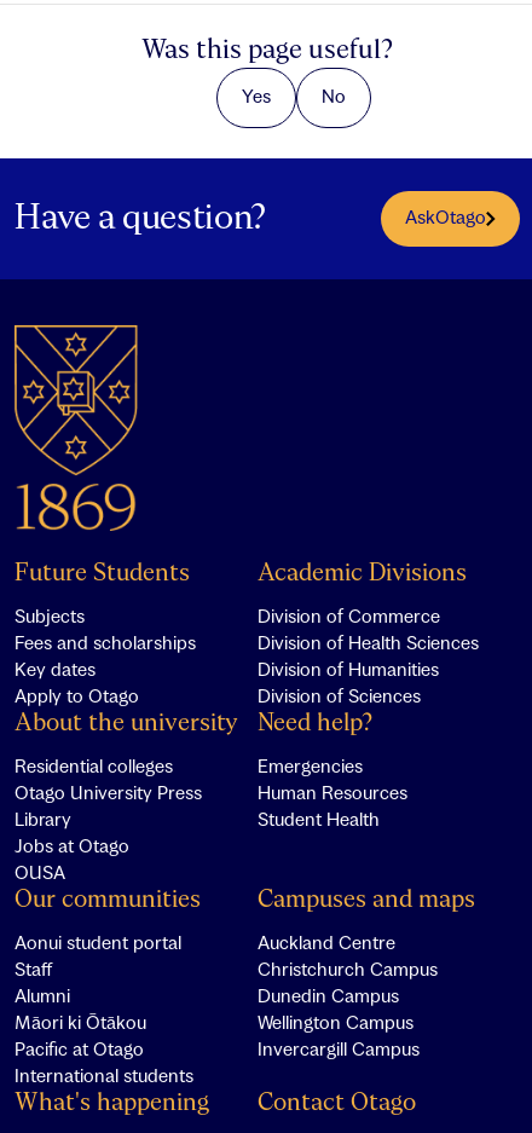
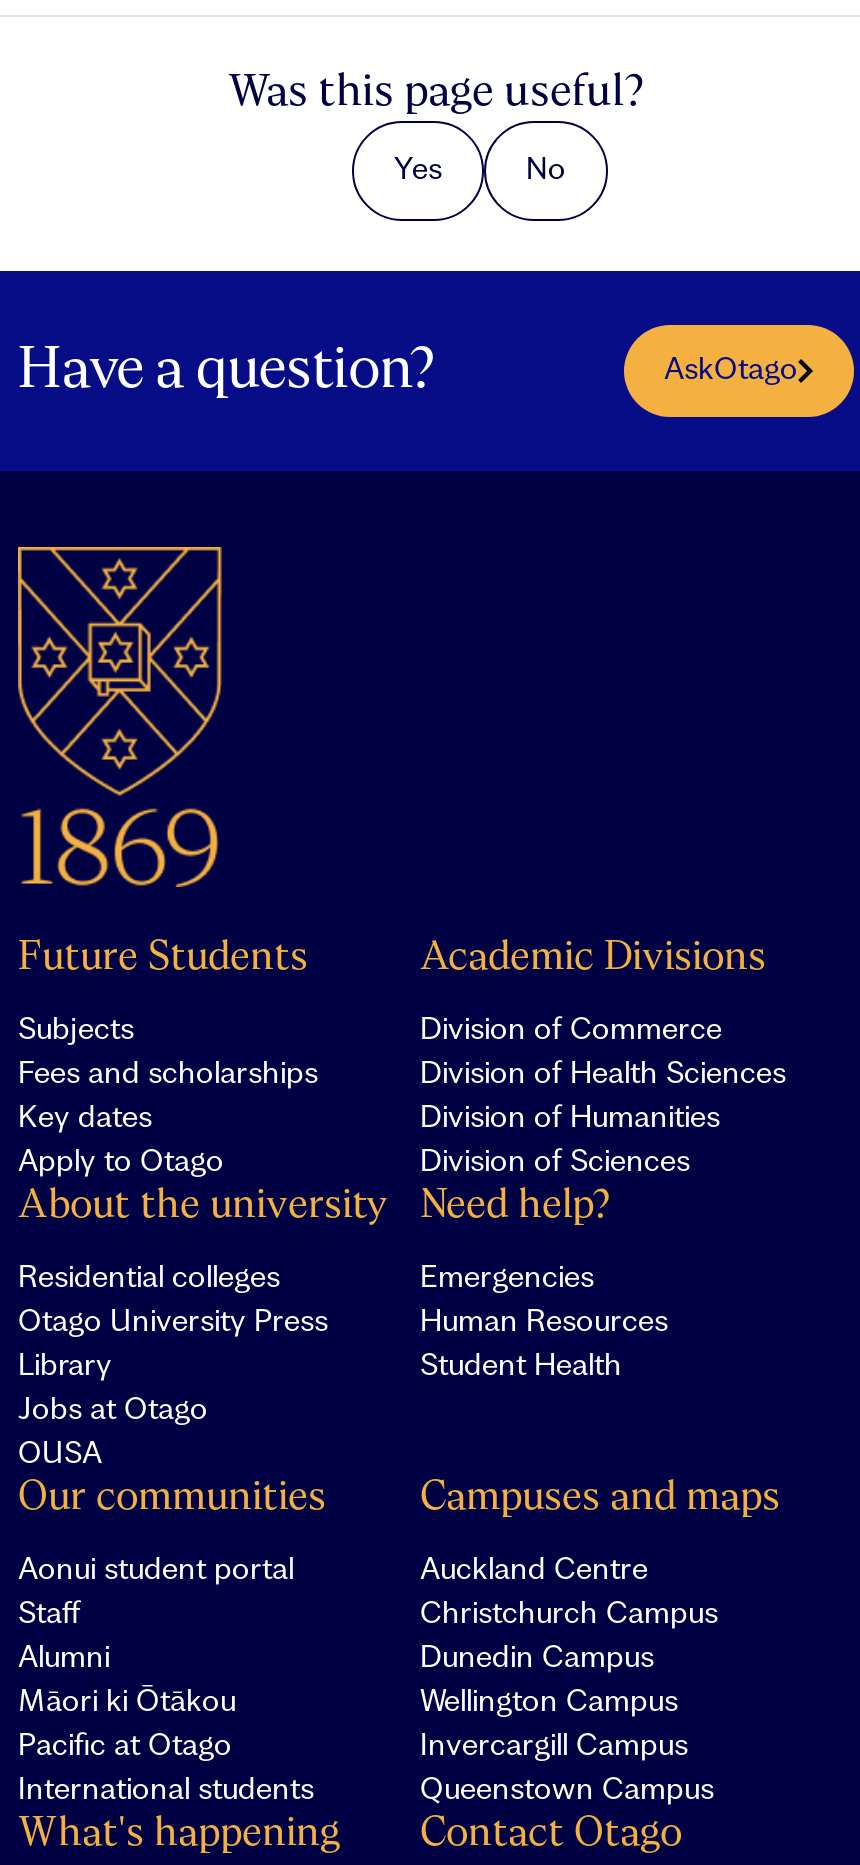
none -> [420,1775,714,1807] Queenstown Campus

